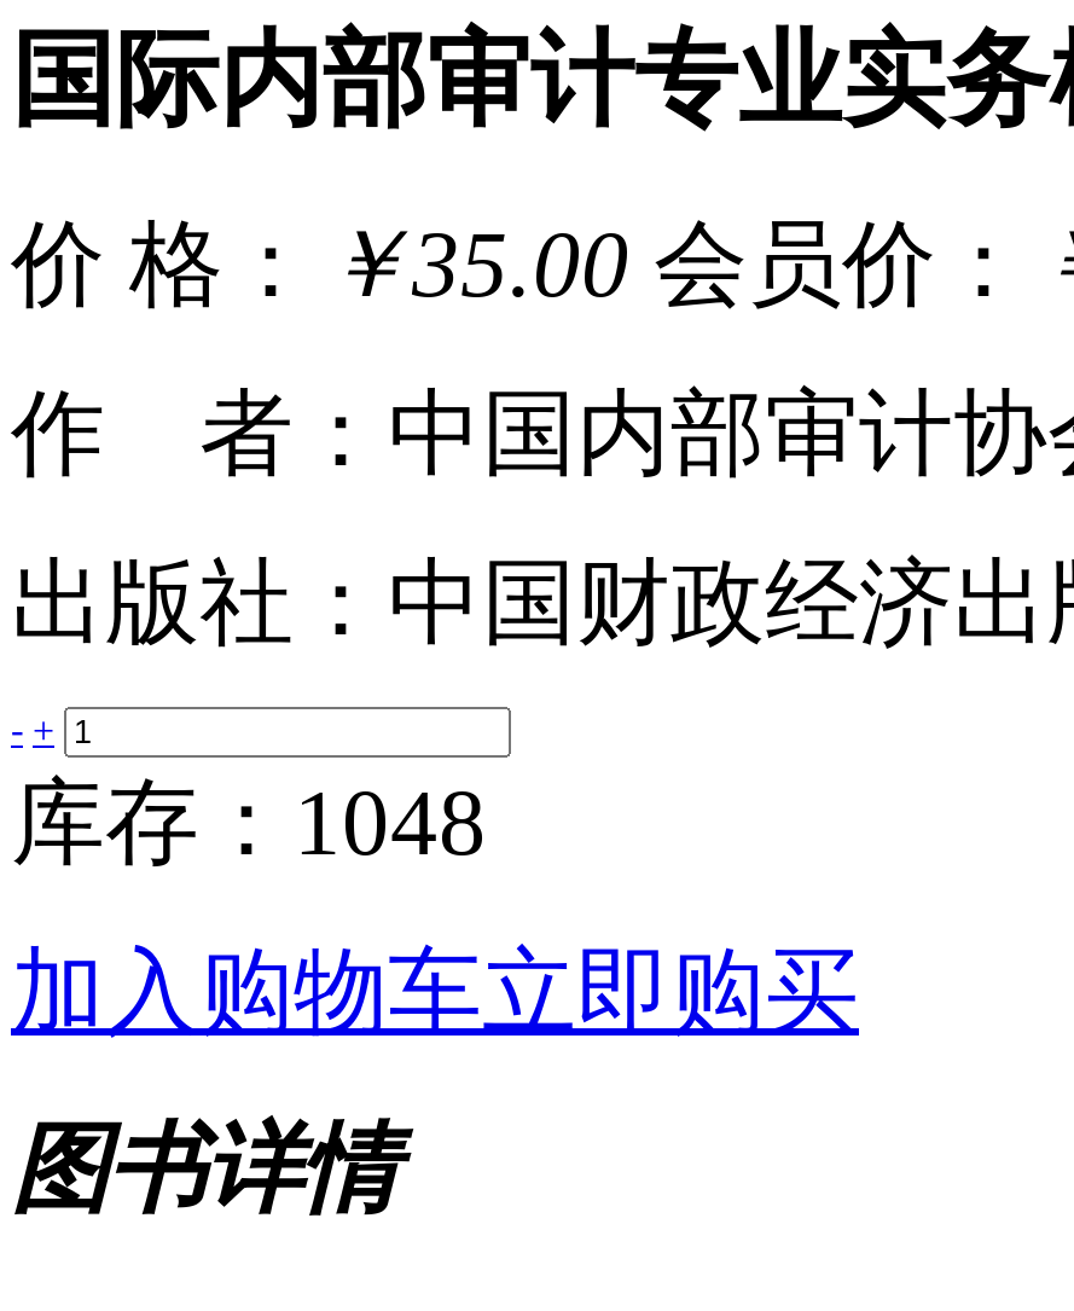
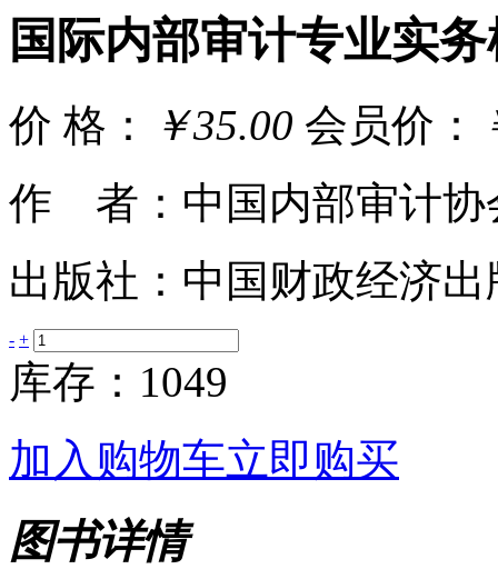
[11,769,487,873] 库存：1048 -> [9,358,228,405] 库存：1049

